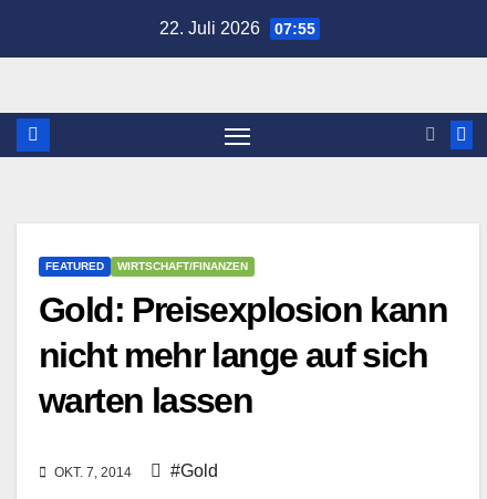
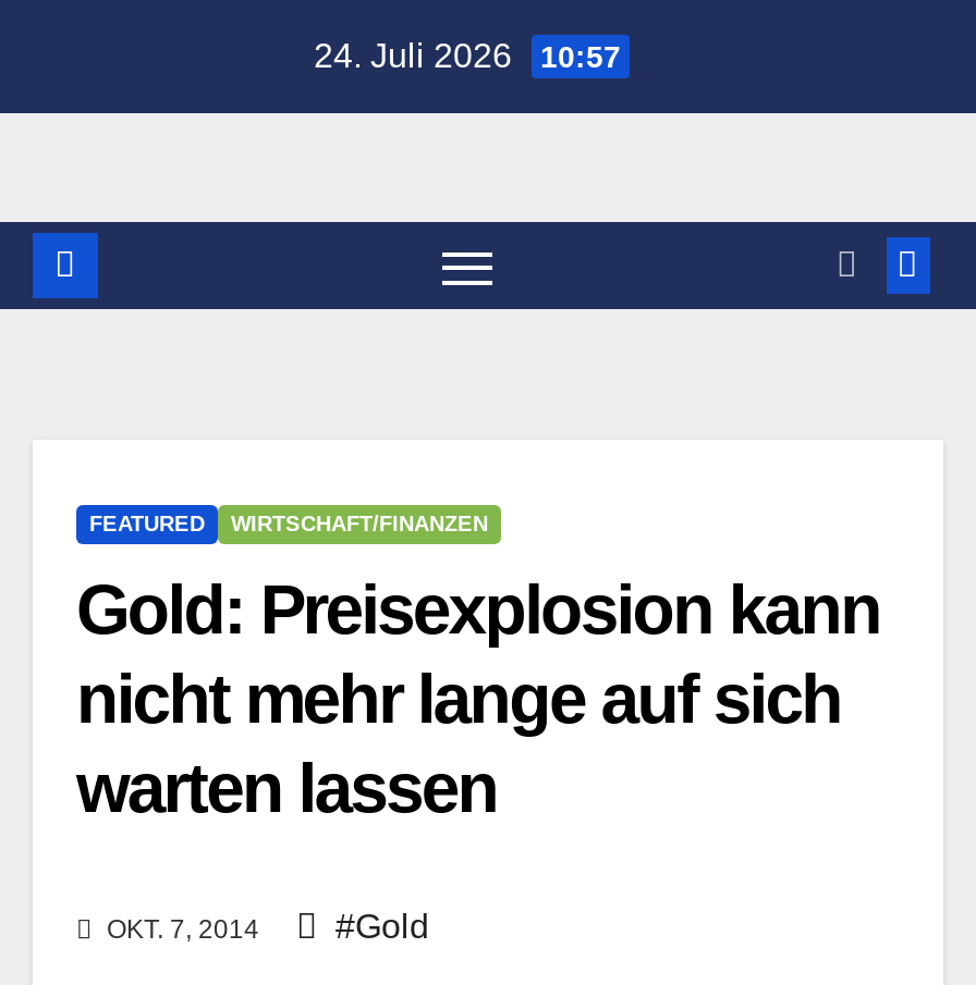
[159,19,315,38] 22. Juli 2026 07:55 -> [314,37,621,74] 24. Juli 2026 10:57

